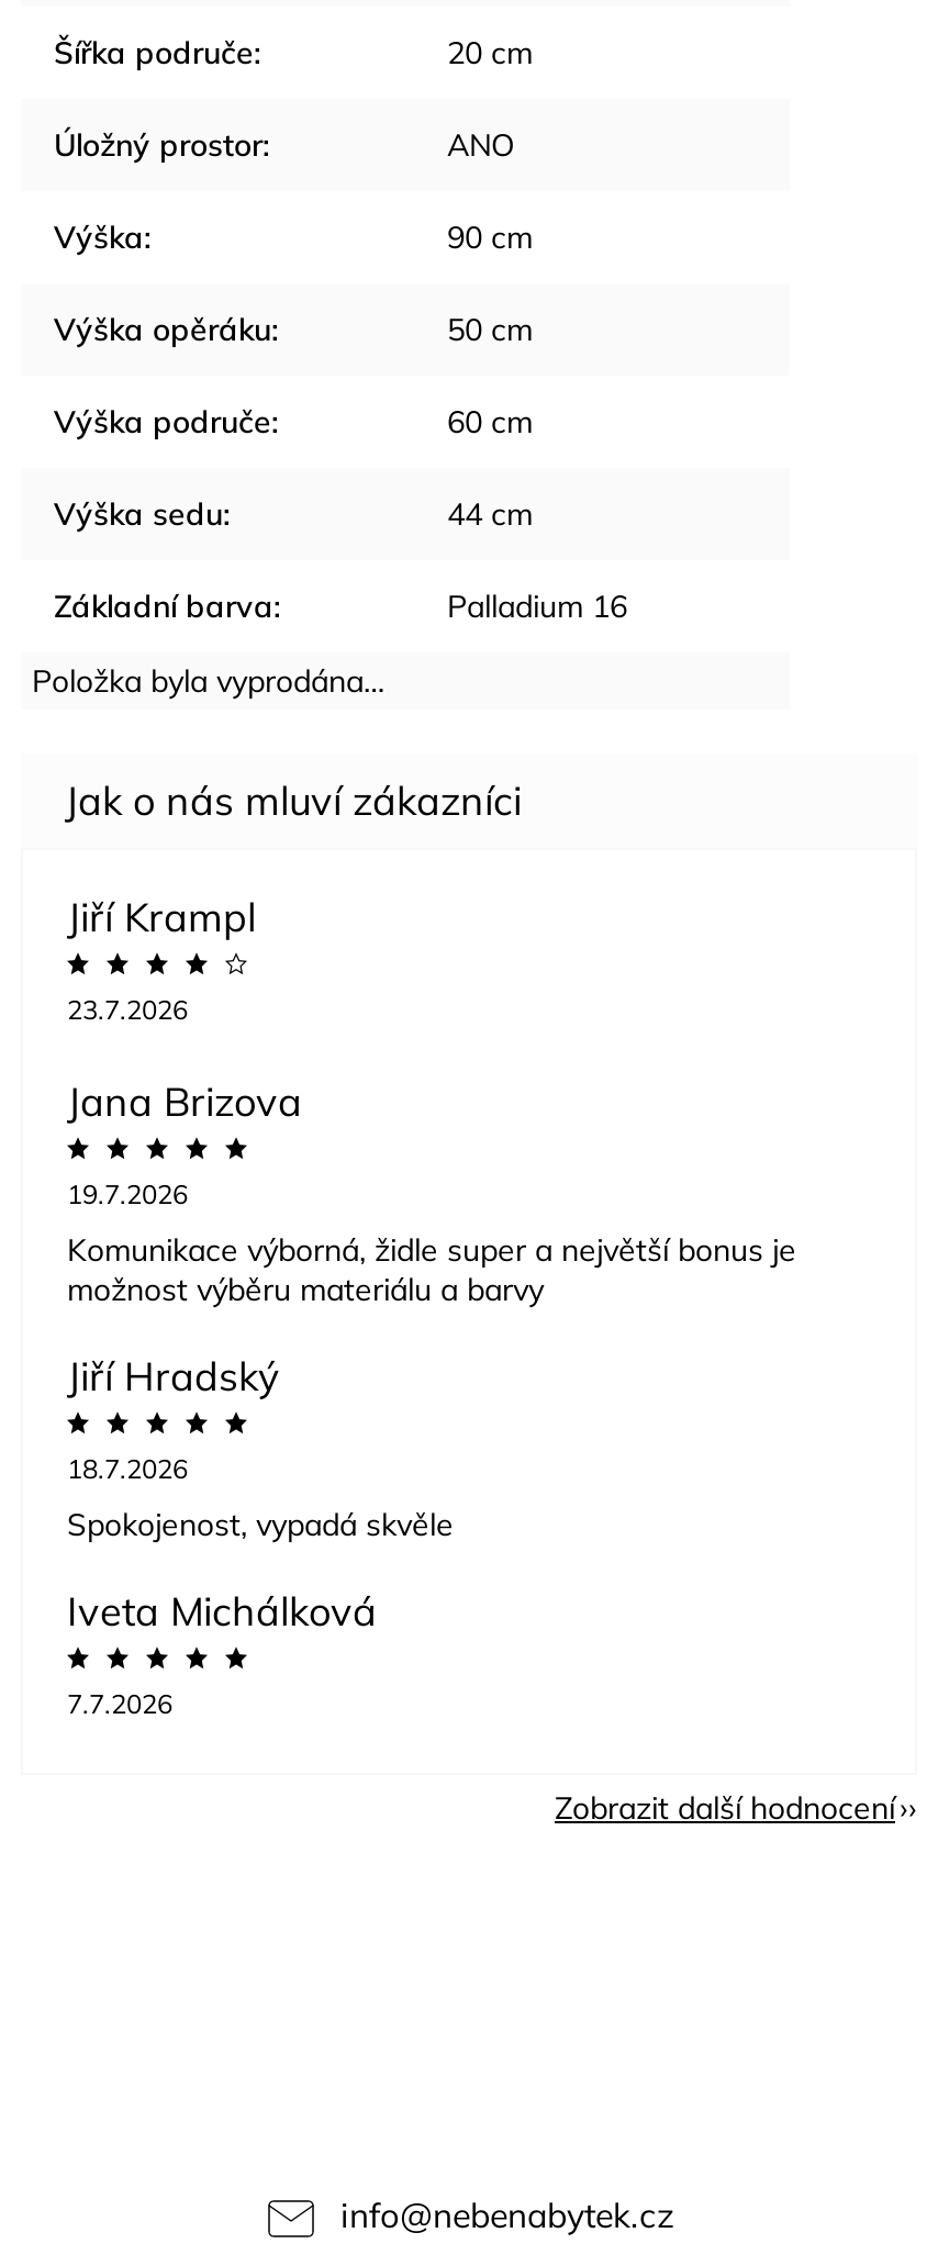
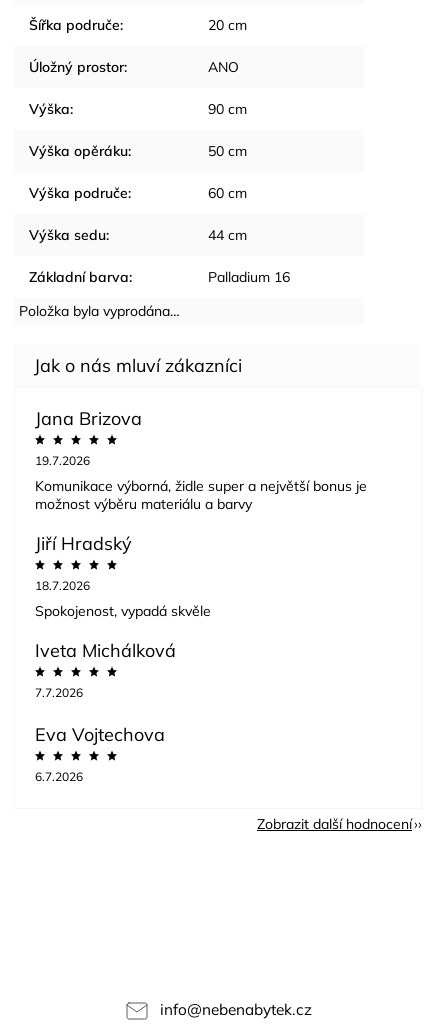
[67,891,256,1025] Jiří Krampl | 23.7.2026 -> none
moved [67,1075,796,1719] -> [35,406,367,699]: Jana Brizova | 19.7.2026 | Komunikace výborná, židle super a největší bonus je | ... | Iveta Michálková | 7.7.2026
none -> [35,722,165,783] Eva Vojtechova | 6.7.2026

